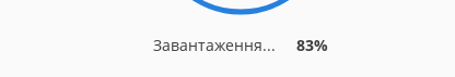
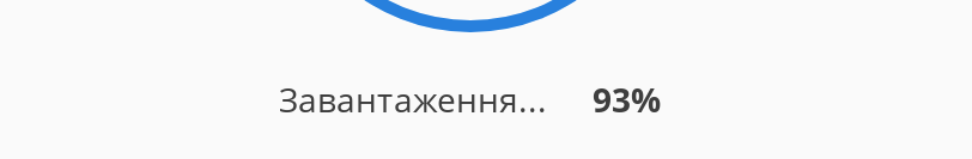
[153,34,328,55] Завантаження... 83% -> [279,75,662,121] Завантаження... 93%

